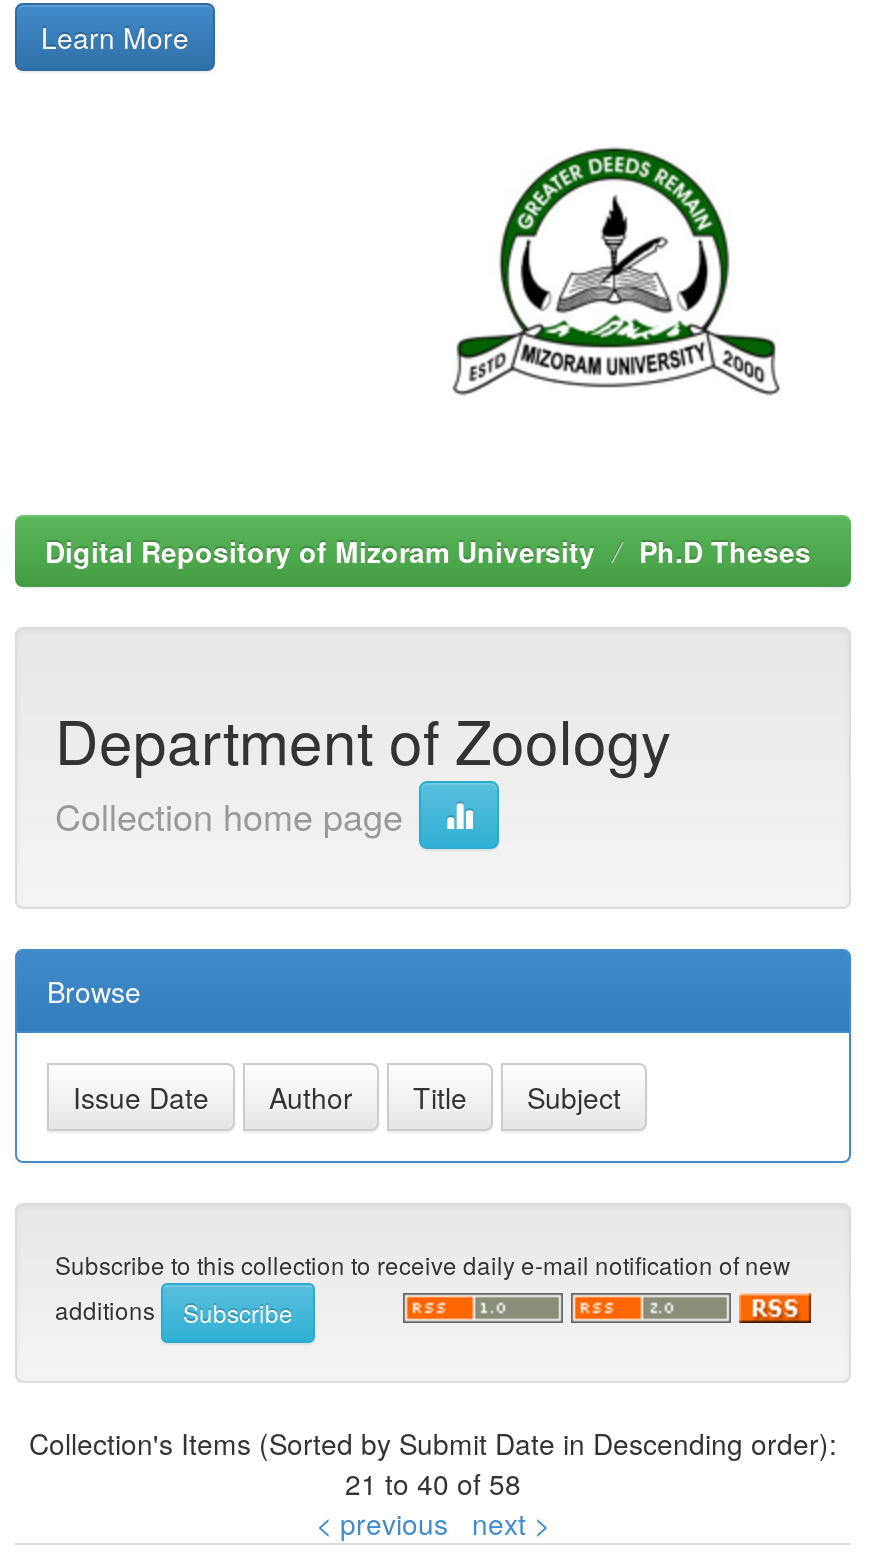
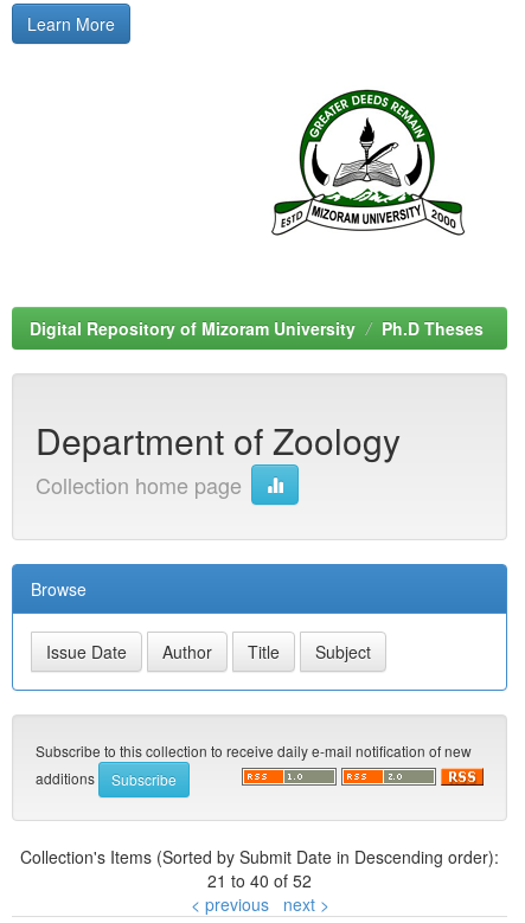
[345,1463,521,1503] 21 to 40 of 58 -> [207,869,312,892] 21 to 40 of 52

